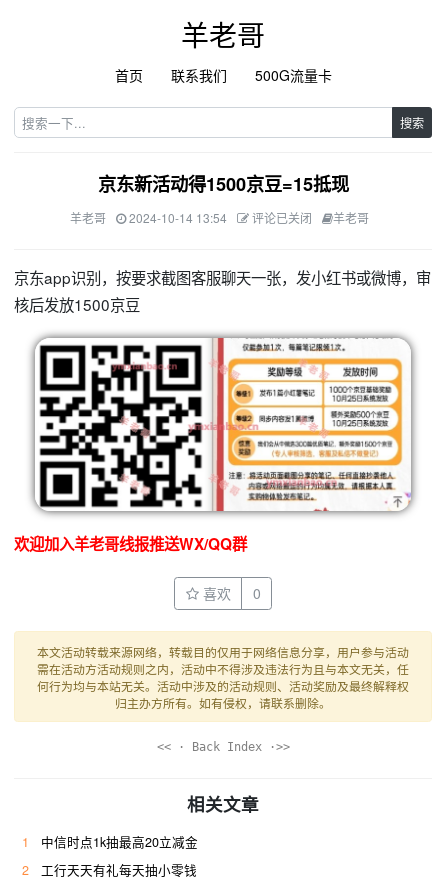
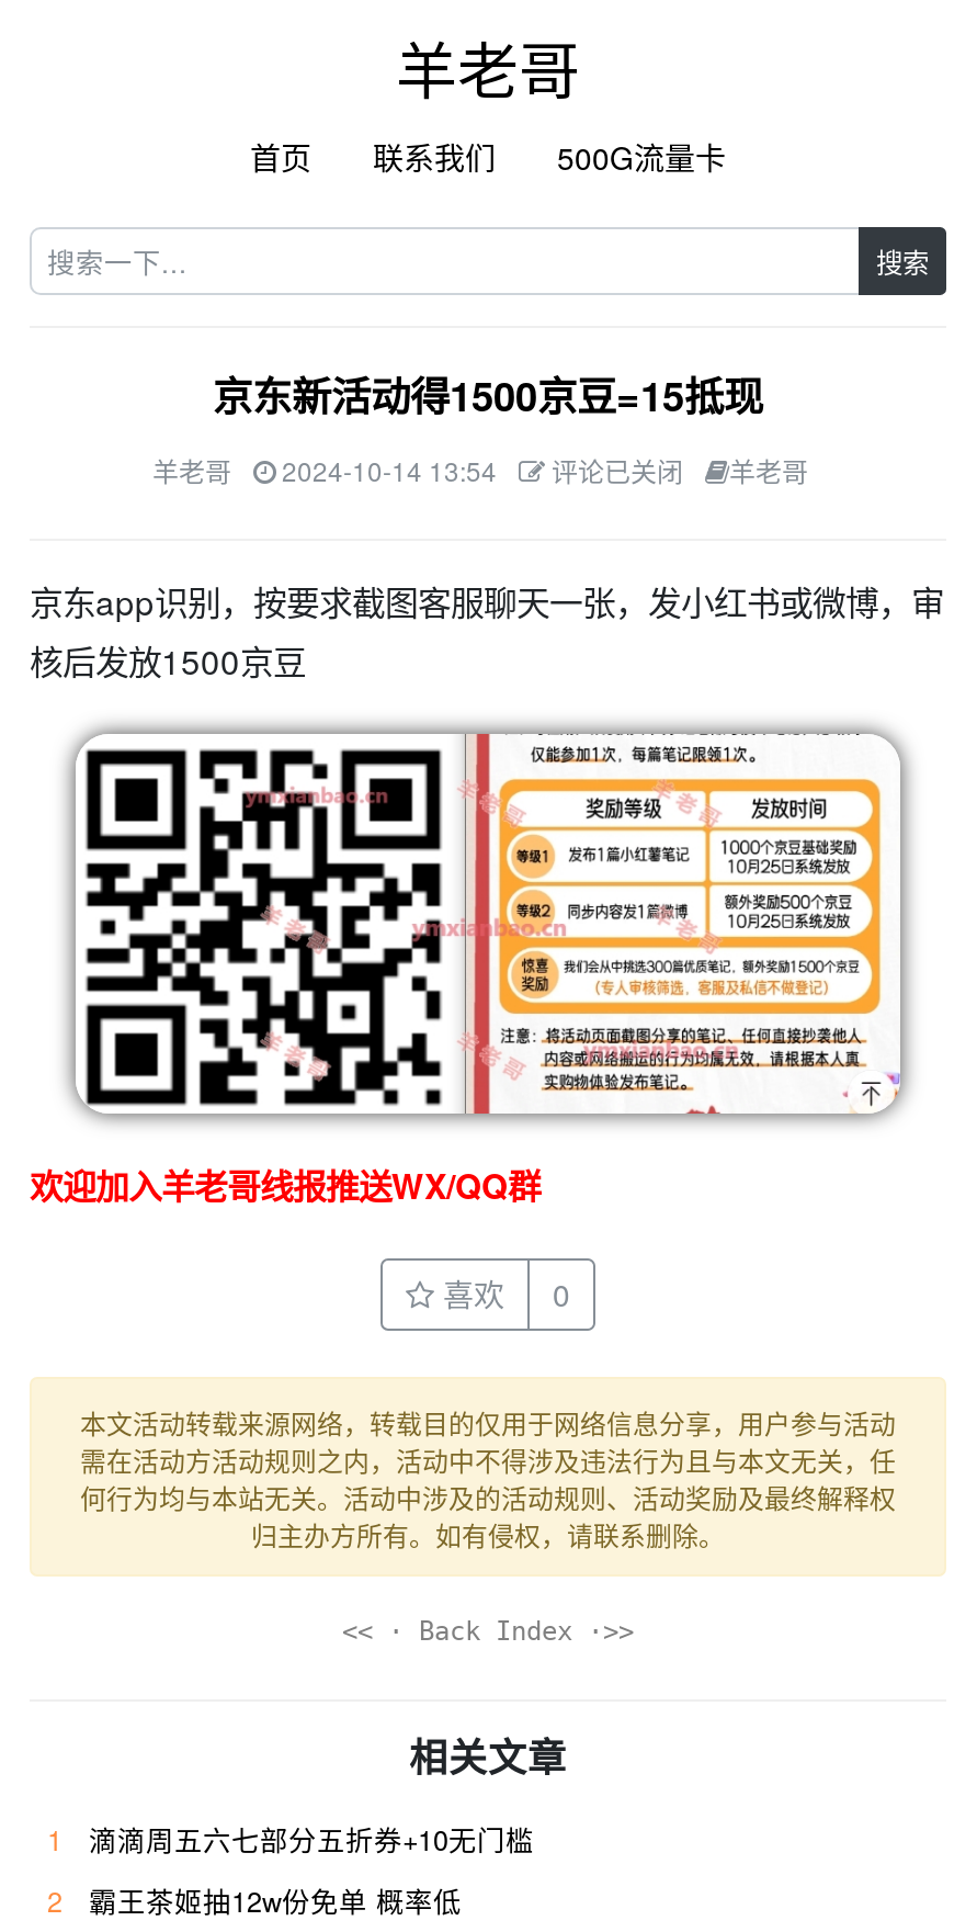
[41,833,198,851] 中信时点1k抽最高20立减金 -> [89,1821,534,1861] 滴滴周五六七部分五折券+10无门槛
[41,861,197,879] 工行天天有礼每天抽小零钱 -> [89,1883,462,1922] 霸王茶姬抽12w份免单 概率低

